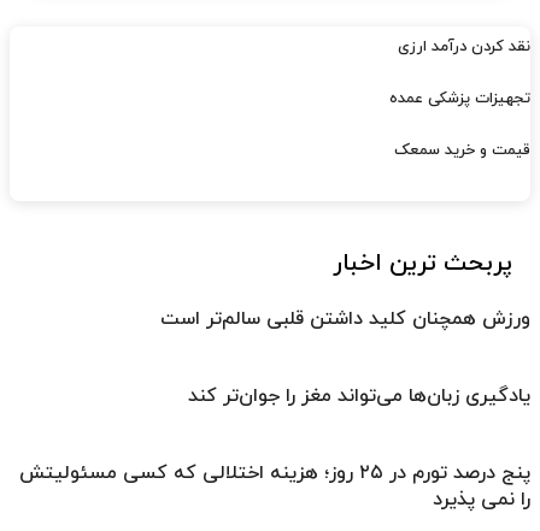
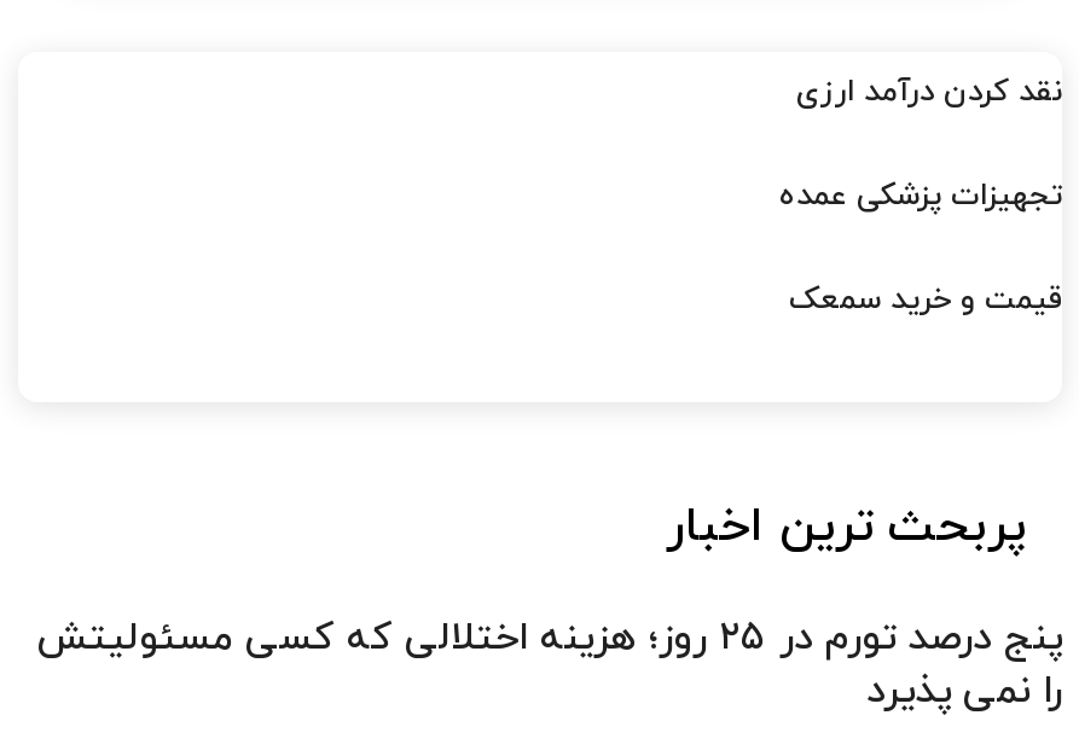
[160,306,530,409] ورزش همچنان کلید داشتن قلبی سالم‌تر است | یادگیری زبان‌ها می‌تواند مغز را جوان‌تر کند -> none

